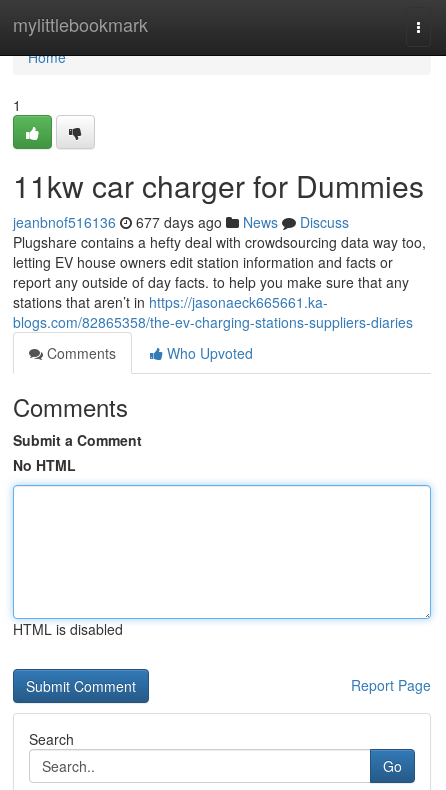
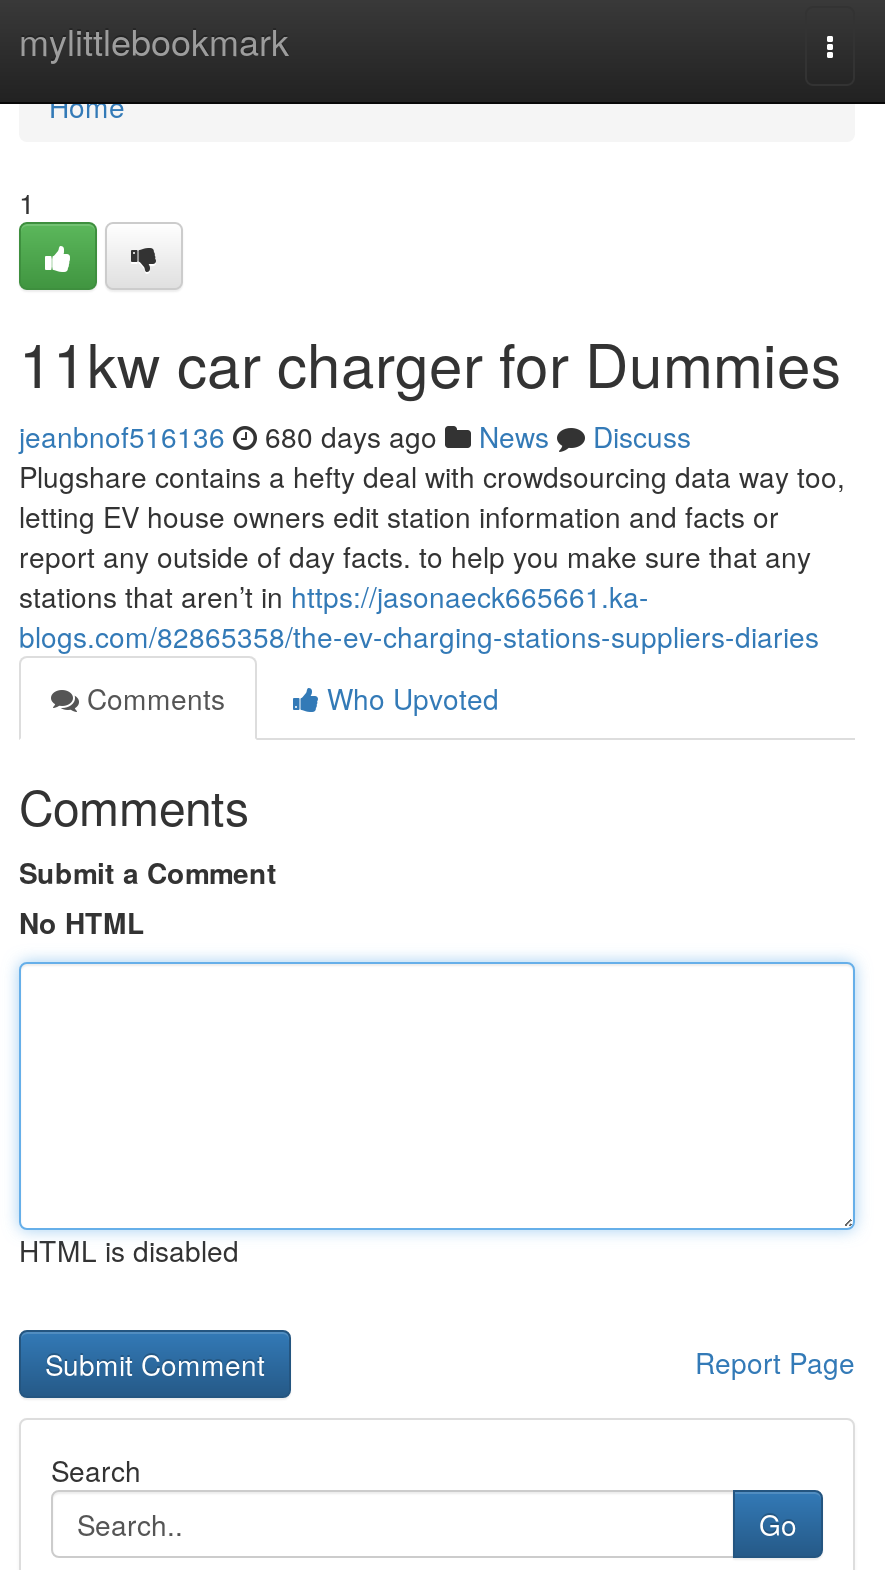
[13,212,349,232] jeanbnof516136 677 days ago News Discuss -> [19,416,691,456] jeanbnof516136 680 days ago News Discuss

